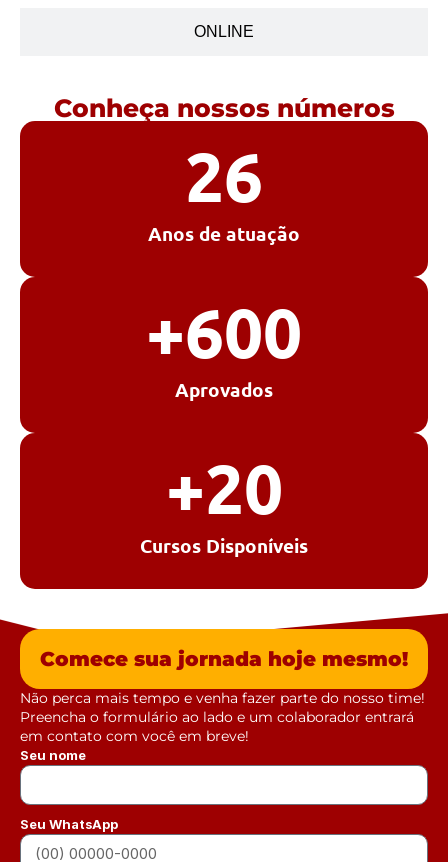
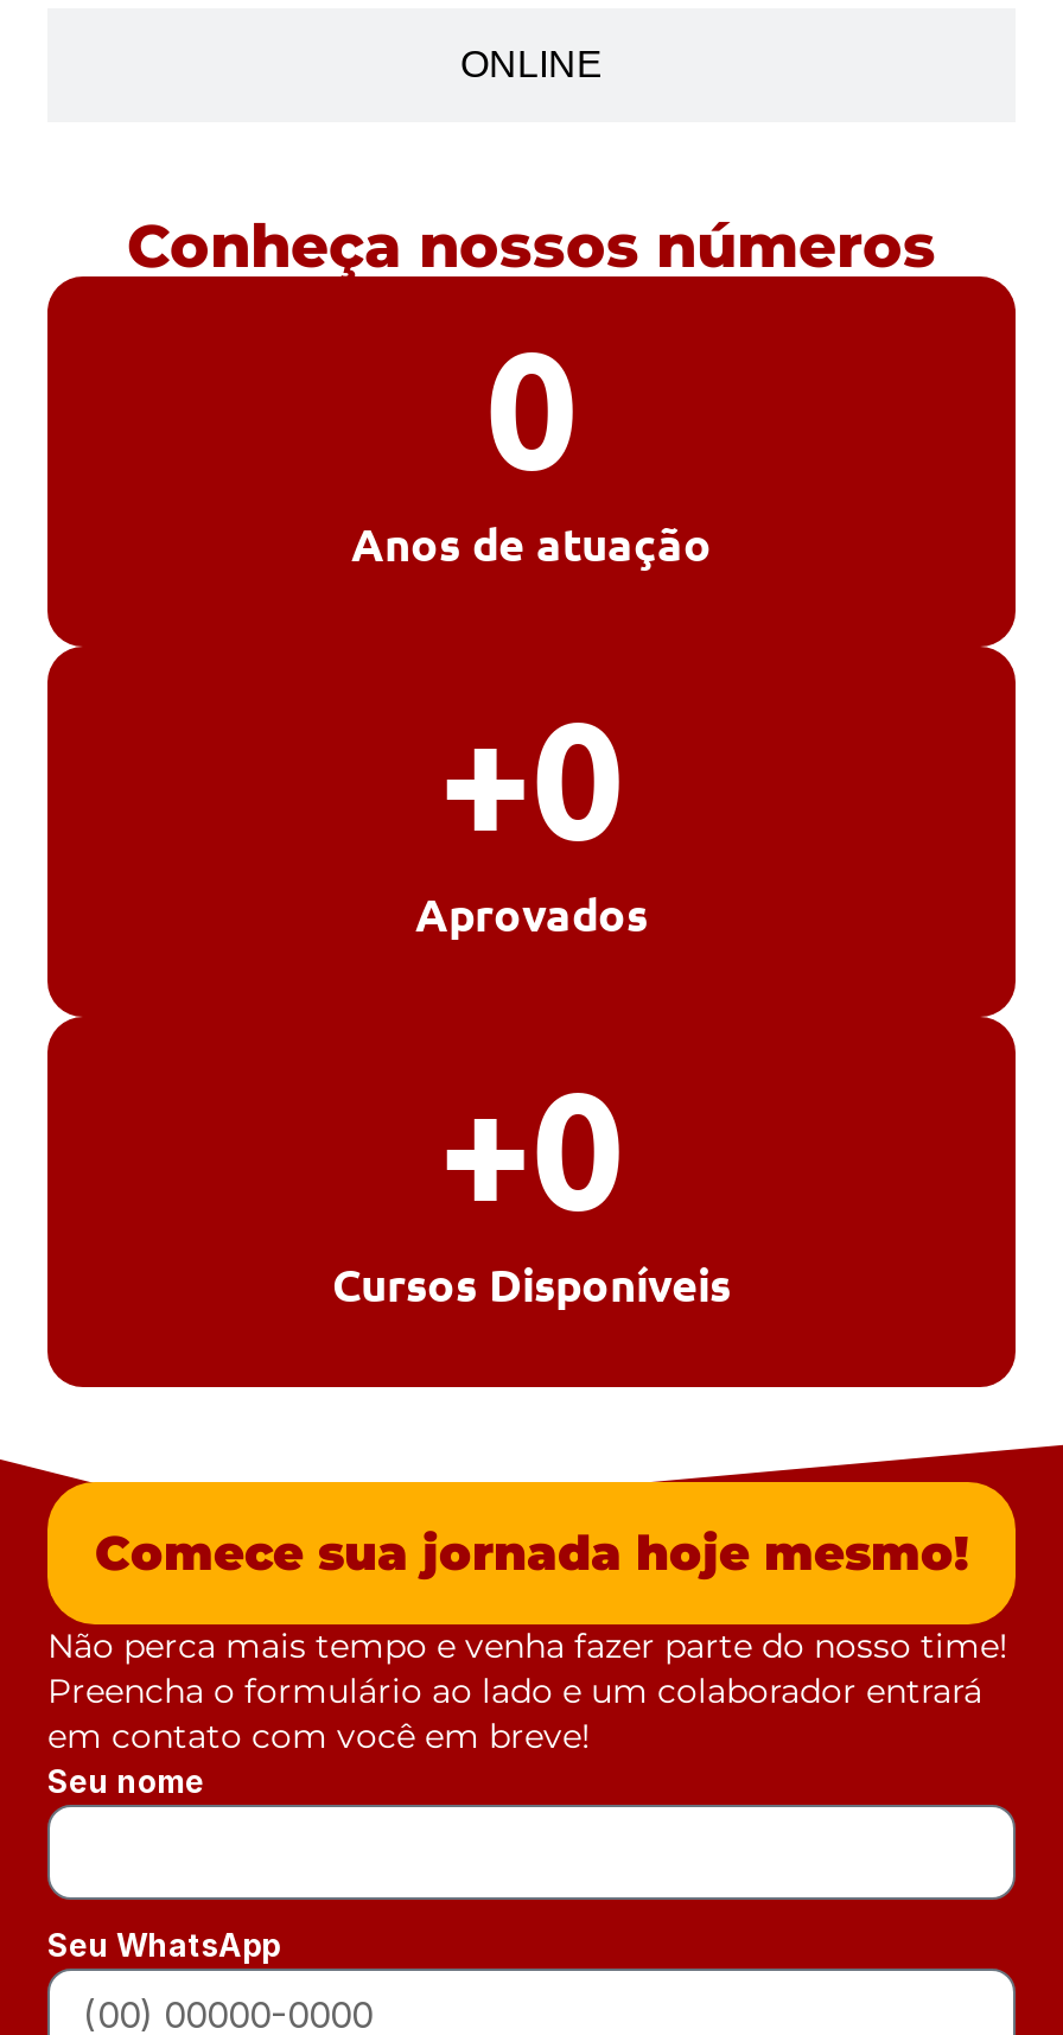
[185,133,263,218] 26 -> [485,304,578,506] 0
[146,289,302,374] +600 -> [439,674,624,876] +0
[165,445,282,530] +20 -> [439,1044,624,1246] +0

